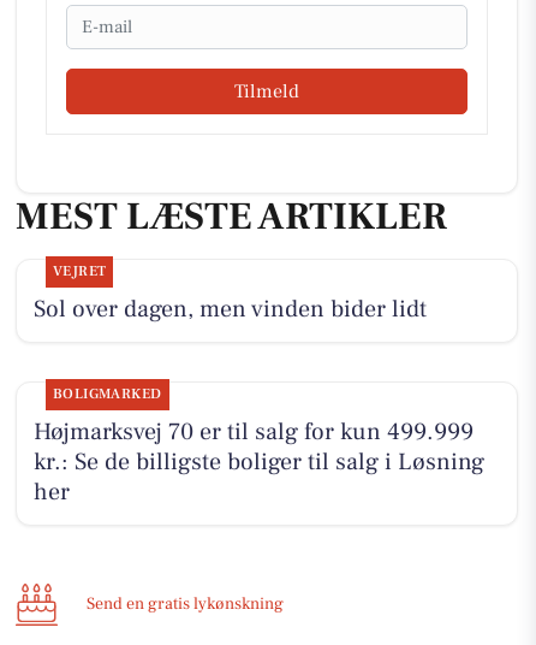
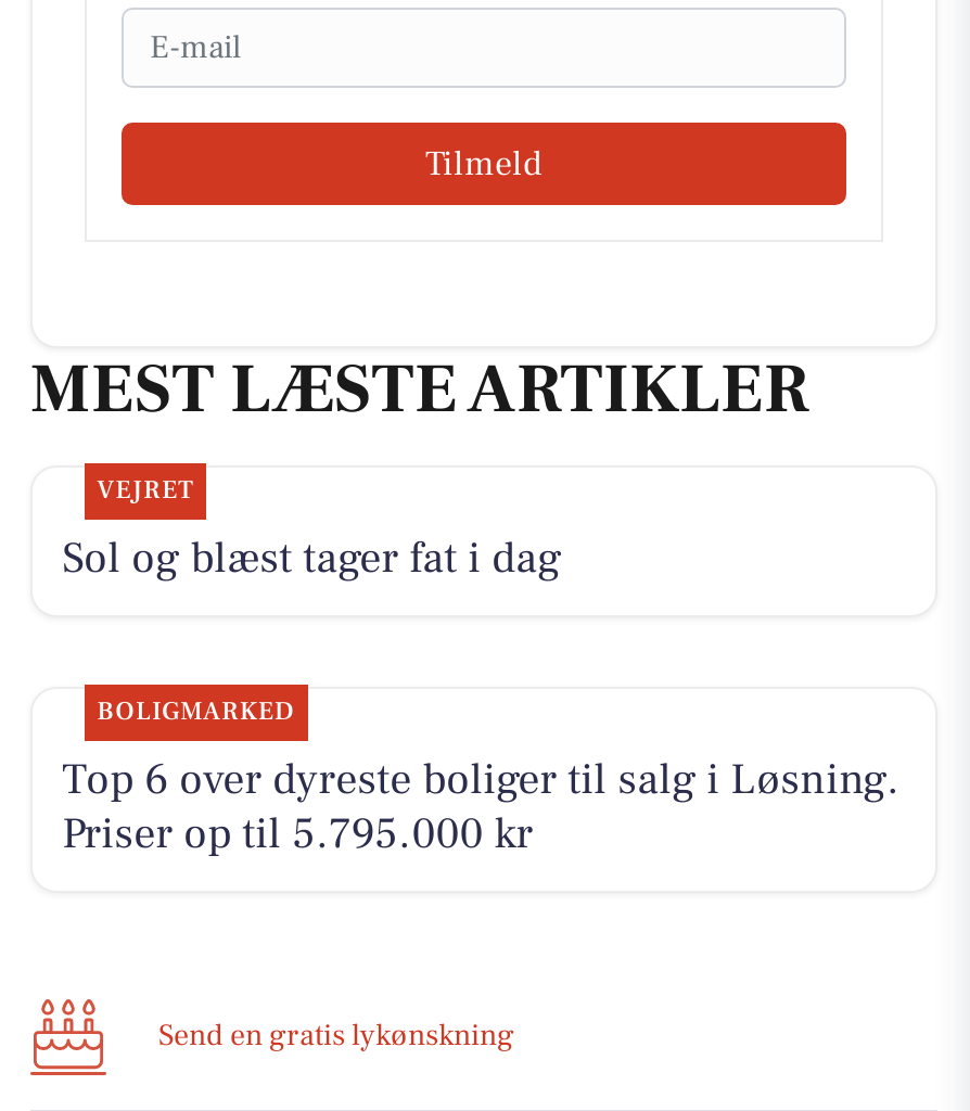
[33,294,426,325] Sol over dagen, men vinden bider lidt -> [62,530,561,586] Sol og blæst tager fat i dag
[33,417,484,508] Højmarksvej 70 er til salg for kun 499.999 | kr.: Se de billigste boliger til salg i Løsning | her -> [62,751,900,862] Top 6 over dyreste boliger til salg i Løsning. | Priser op til 5.795.000 kr

